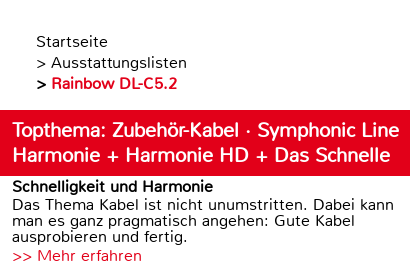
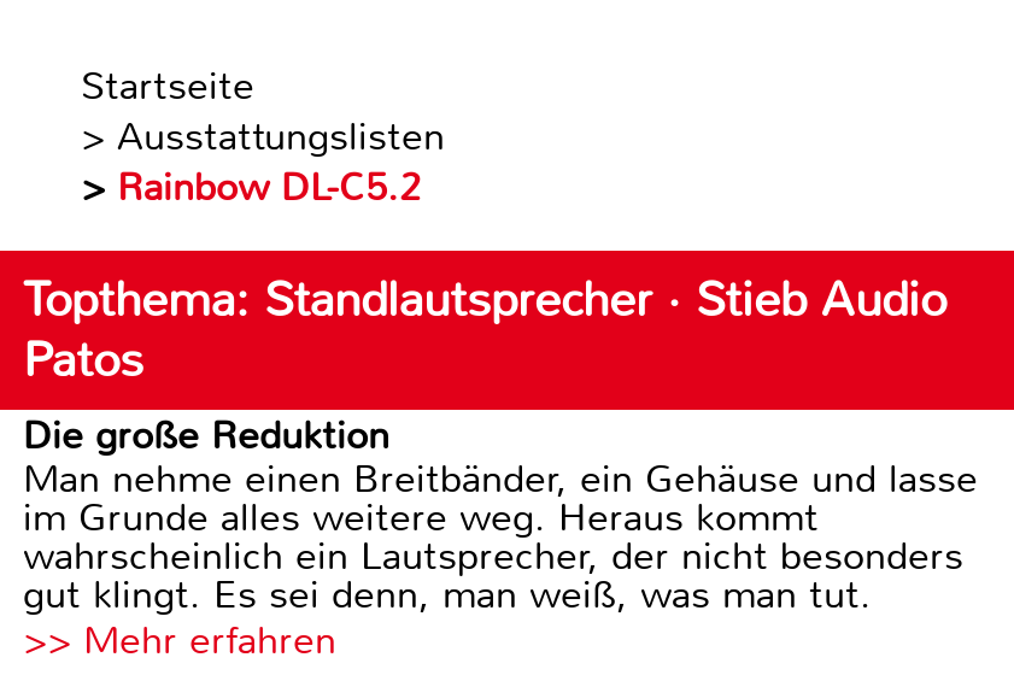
[12,118,399,247] Topthema: Zubehör-Kabel · Symphonic Line | Harmonie + Harmonie HD + Das Schnelle | Schnelligkeit und Harmonie | Das Thema Kabel ist nicht unumstritten. Dabei kann | man es ganz pragmatisch angehen: Gute Kabel | ausprobieren und fertig. -> [23,270,978,620] Topthema: Standlautsprecher · Stieb Audio | Patos | Die große Reduktion | Man nehme einen Breitbänder, ein Gehäuse und lasse | im Grunde alles weitere weg. Heraus kommt | wahrscheinlich ein Lautsprecher, der nicht besonders | gut klingt. Es sei denn, man weiß, was man tut.

